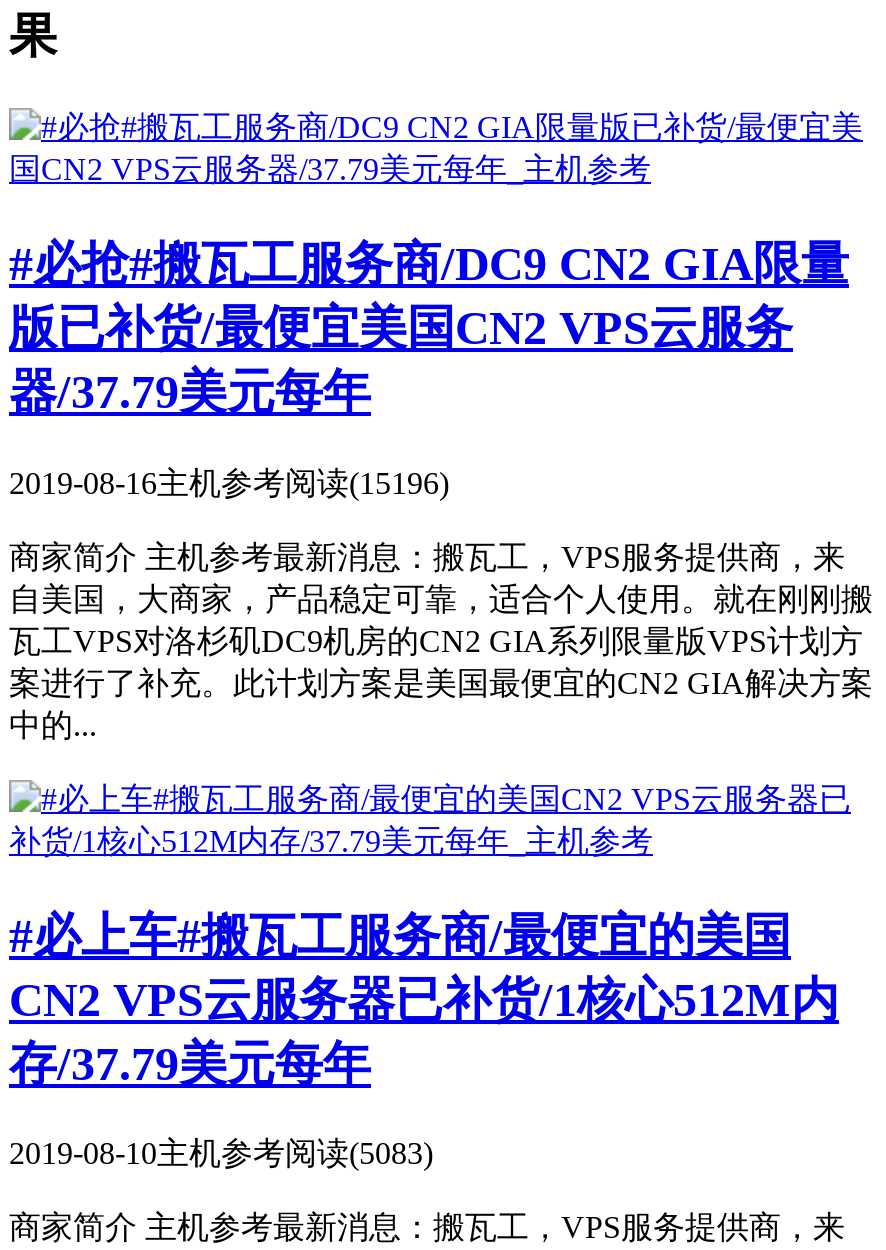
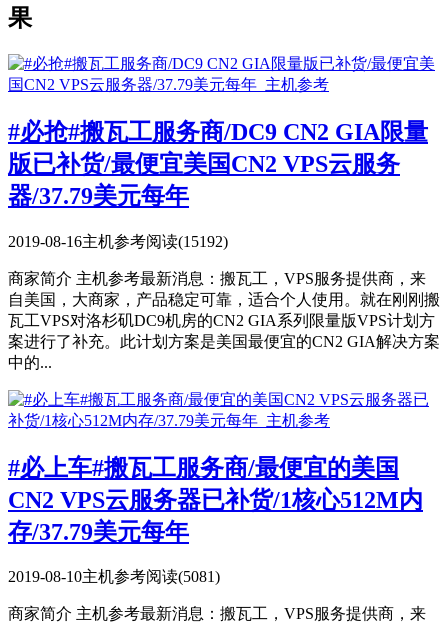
[9,465,449,499] 2019-08-16主机参考阅读(15196) -> [8,233,228,250] 2019-08-16主机参考阅读(15192)
[9,1137,433,1171] 2019-08-10主机参考阅读(5083) -> [8,568,220,585] 2019-08-10主机参考阅读(5081)

